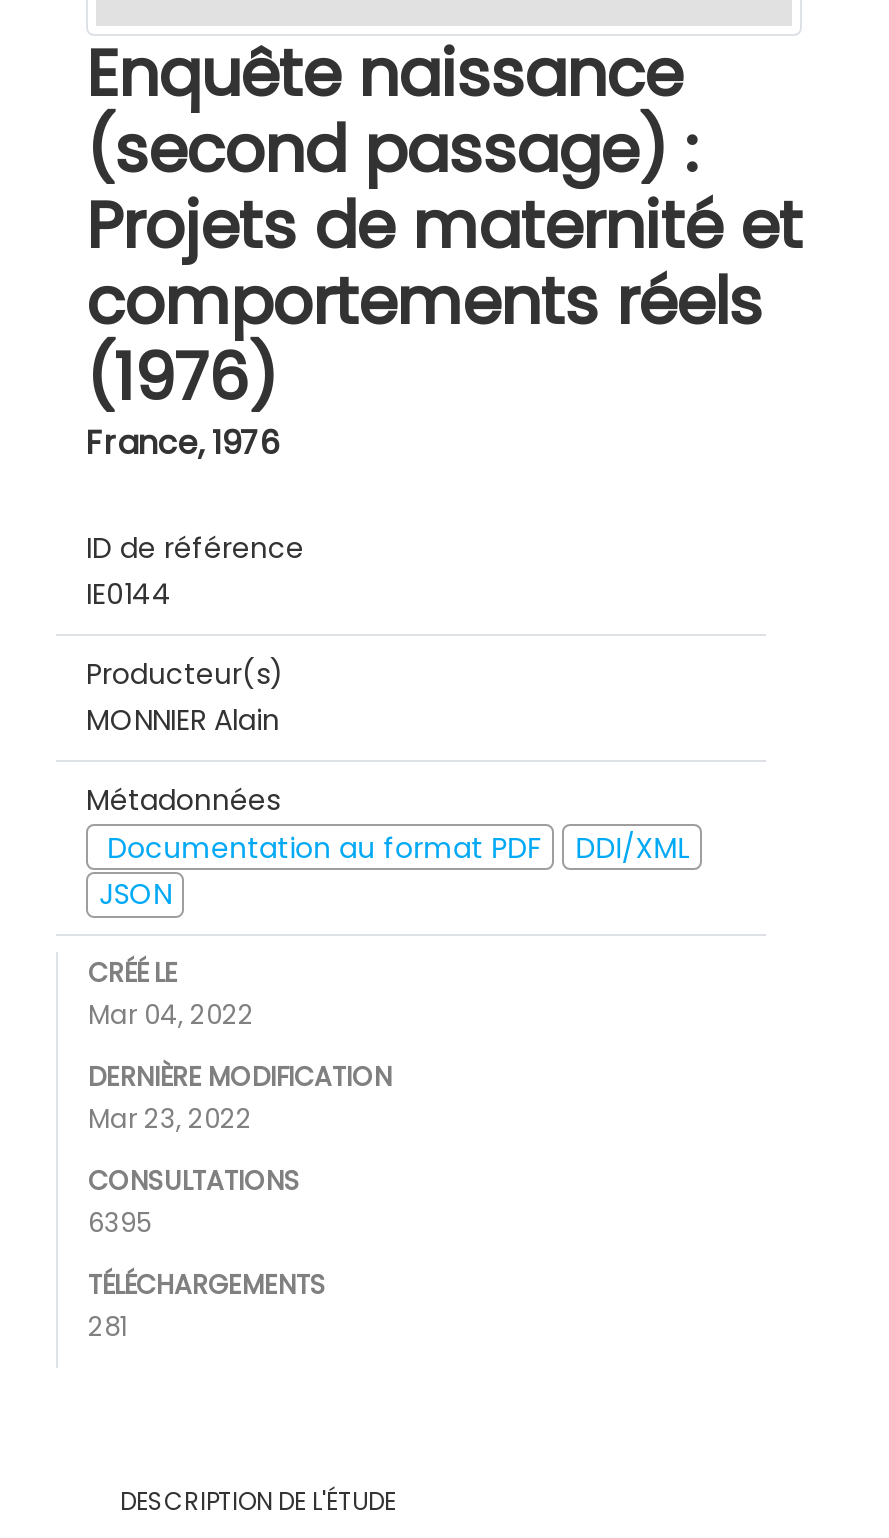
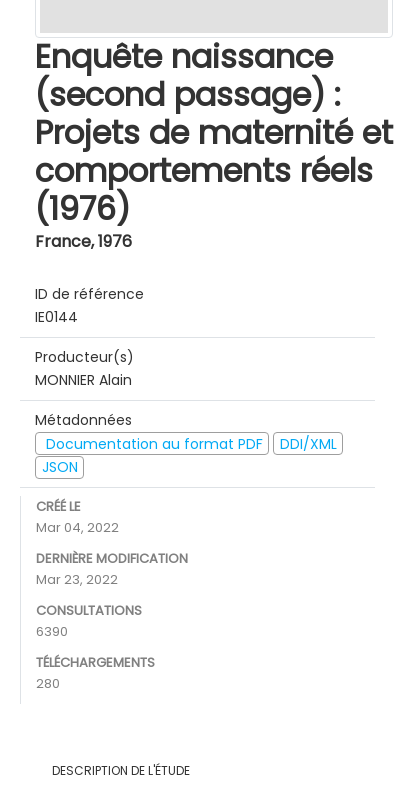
[88,1204,152,1242] 6395 -> [36,622,68,641] 6390
[88,1308,128,1346] 281 -> [36,674,60,693] 280

